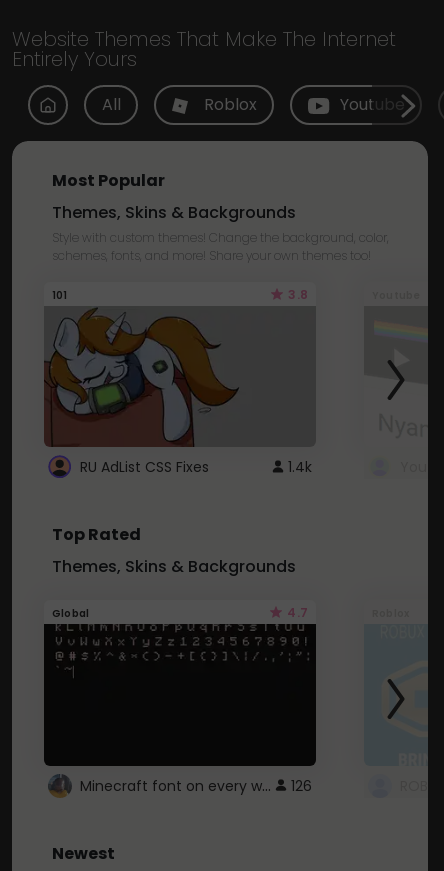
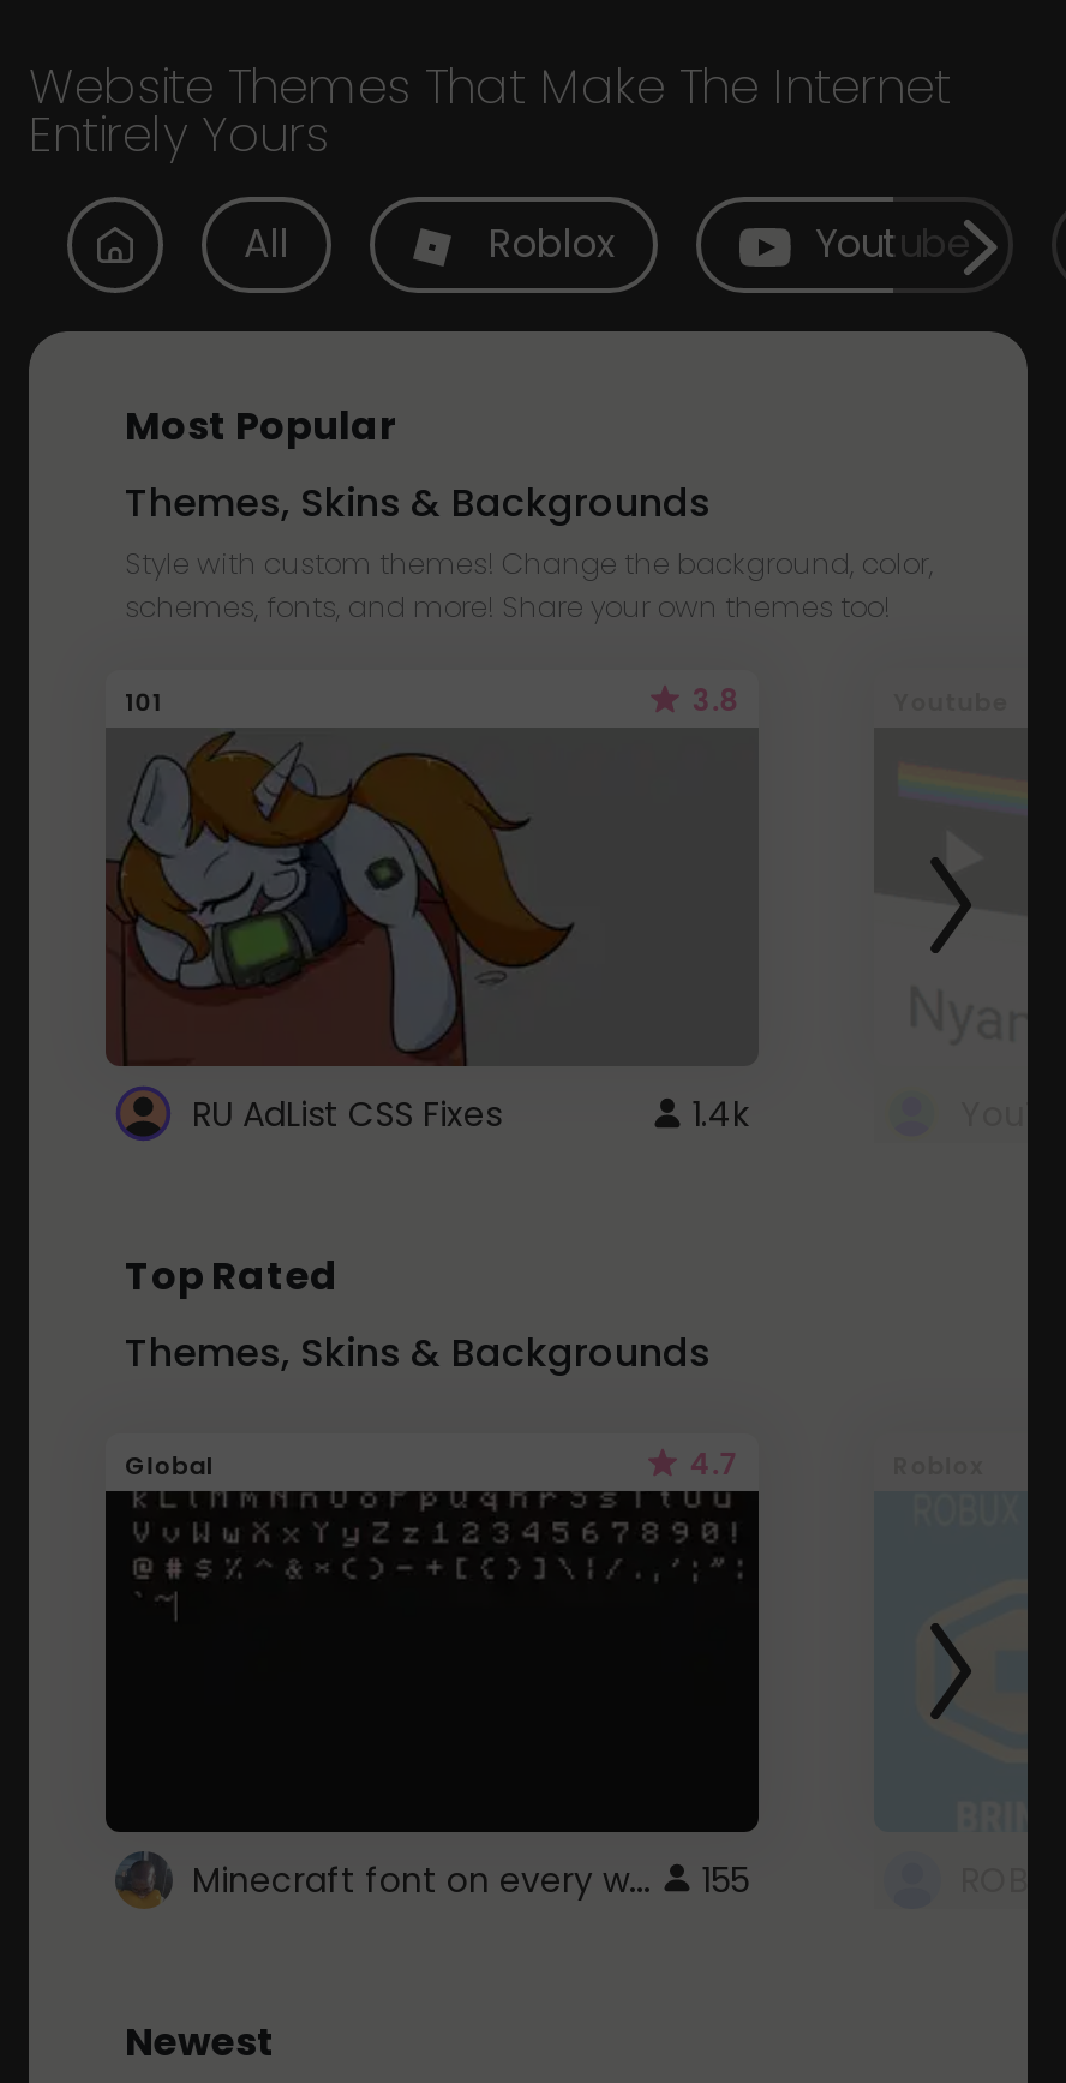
[291,776,312,796] 126 -> [701,1856,749,1904] 155

